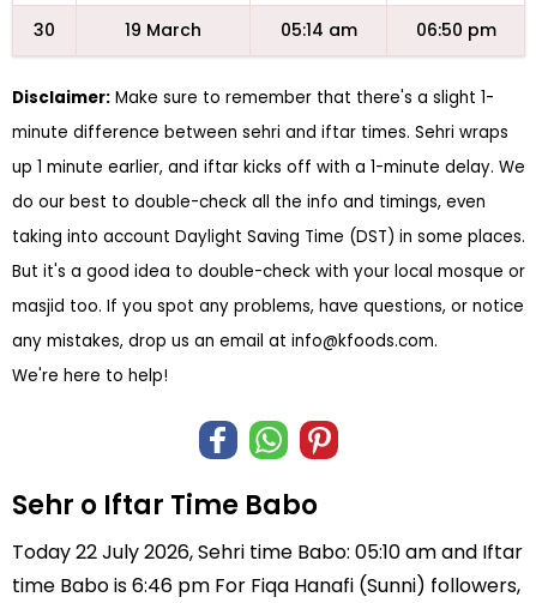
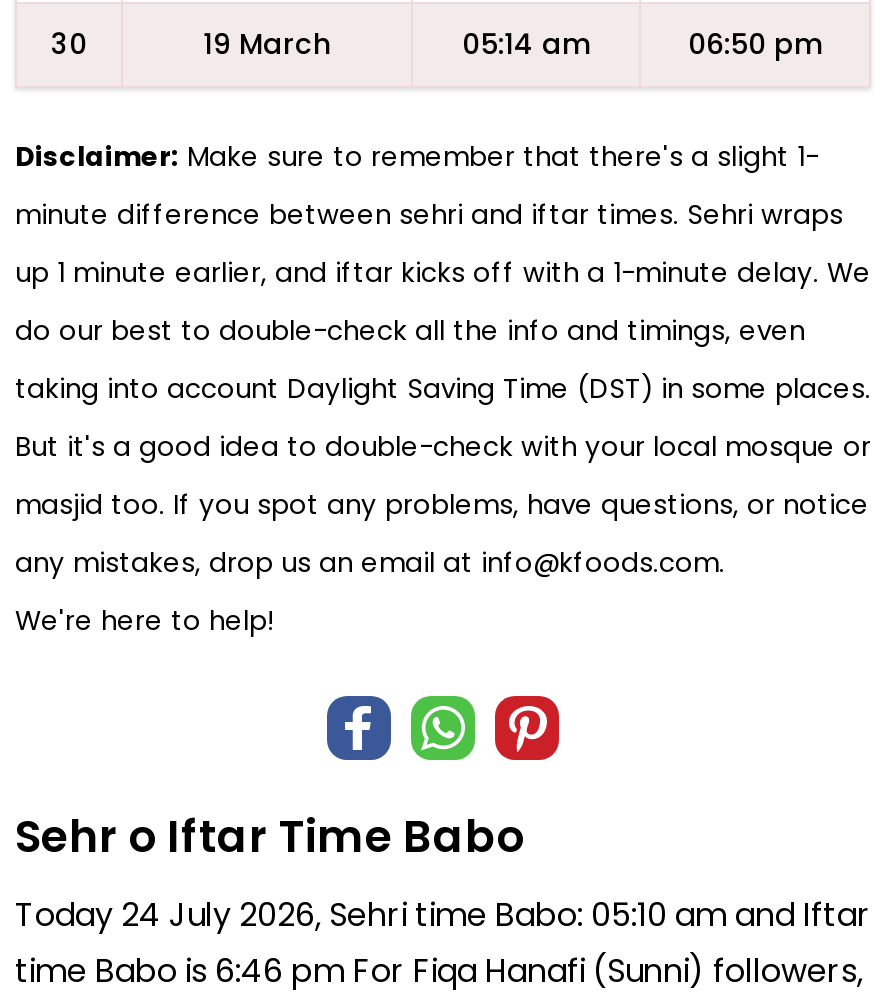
[12,538,523,566] Today 22 July 2026, Sehri time Babo: 05:10 am and Iftar -> [15,892,871,938] Today 24 July 2026, Sehri time Babo: 05:10 am and Iftar

